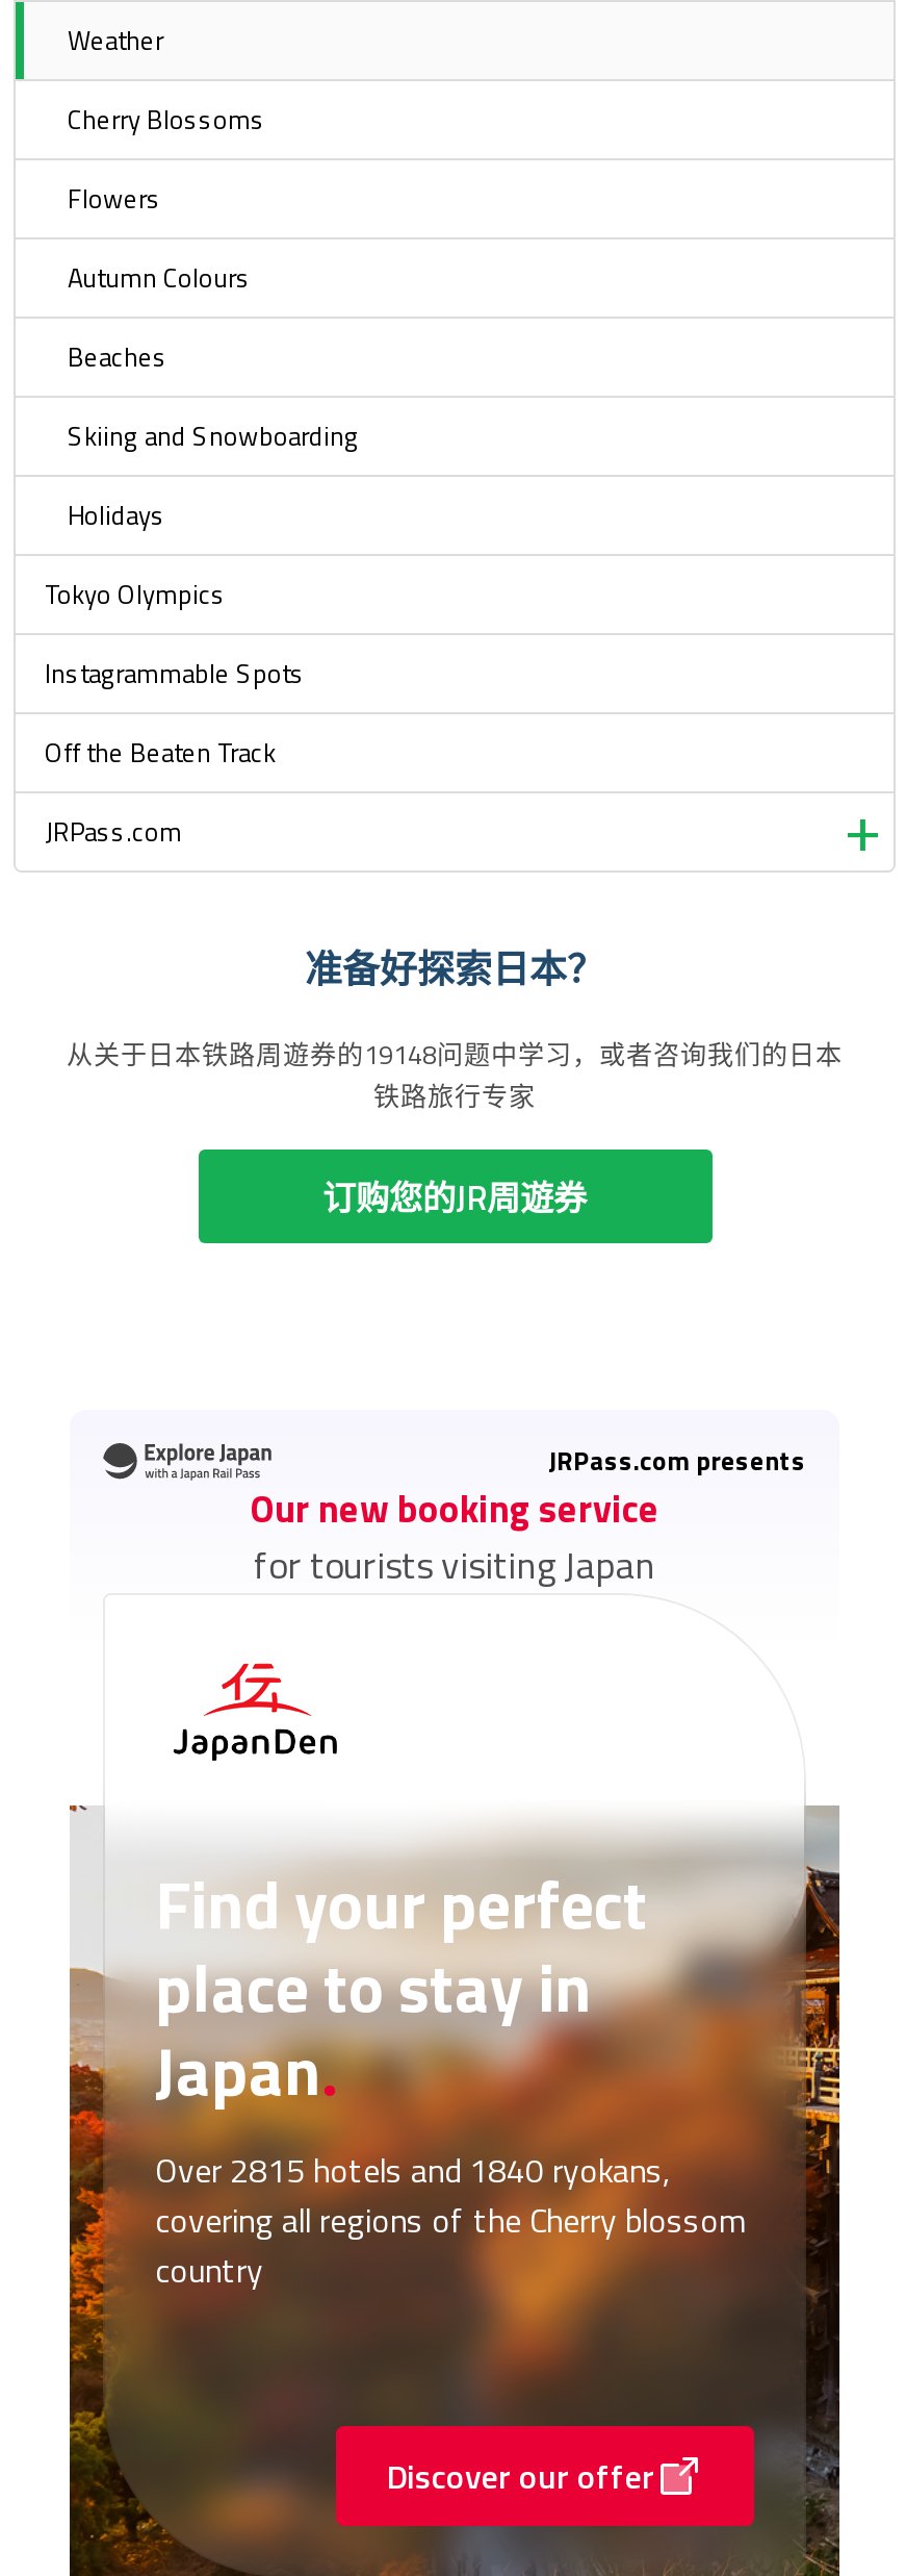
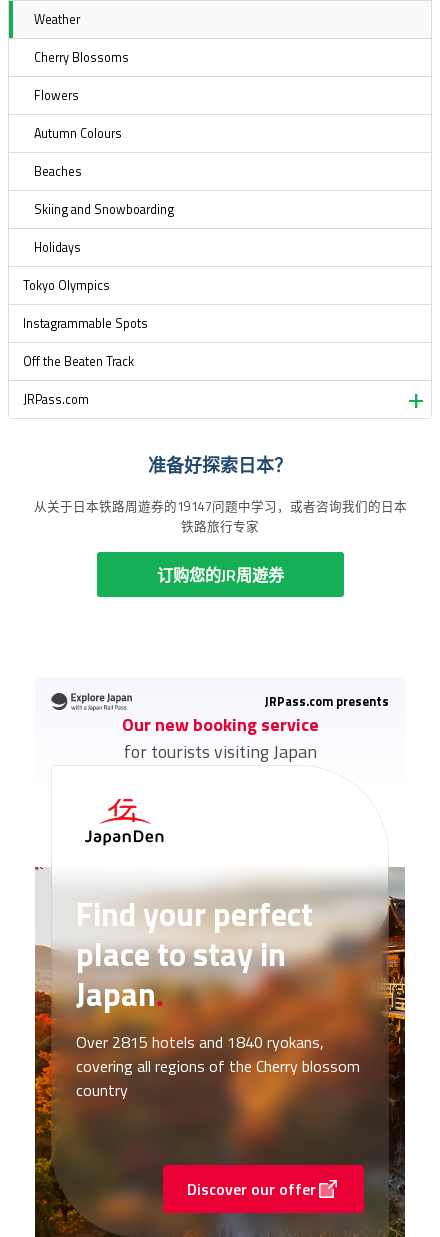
[67,1035,843,1075] 从关于日本铁路周遊券的19148问题中学习，或者咨询我们的日本 -> [33,497,406,516] 从关于日本铁路周遊券的19147问题中学习，或者咨询我们的日本

